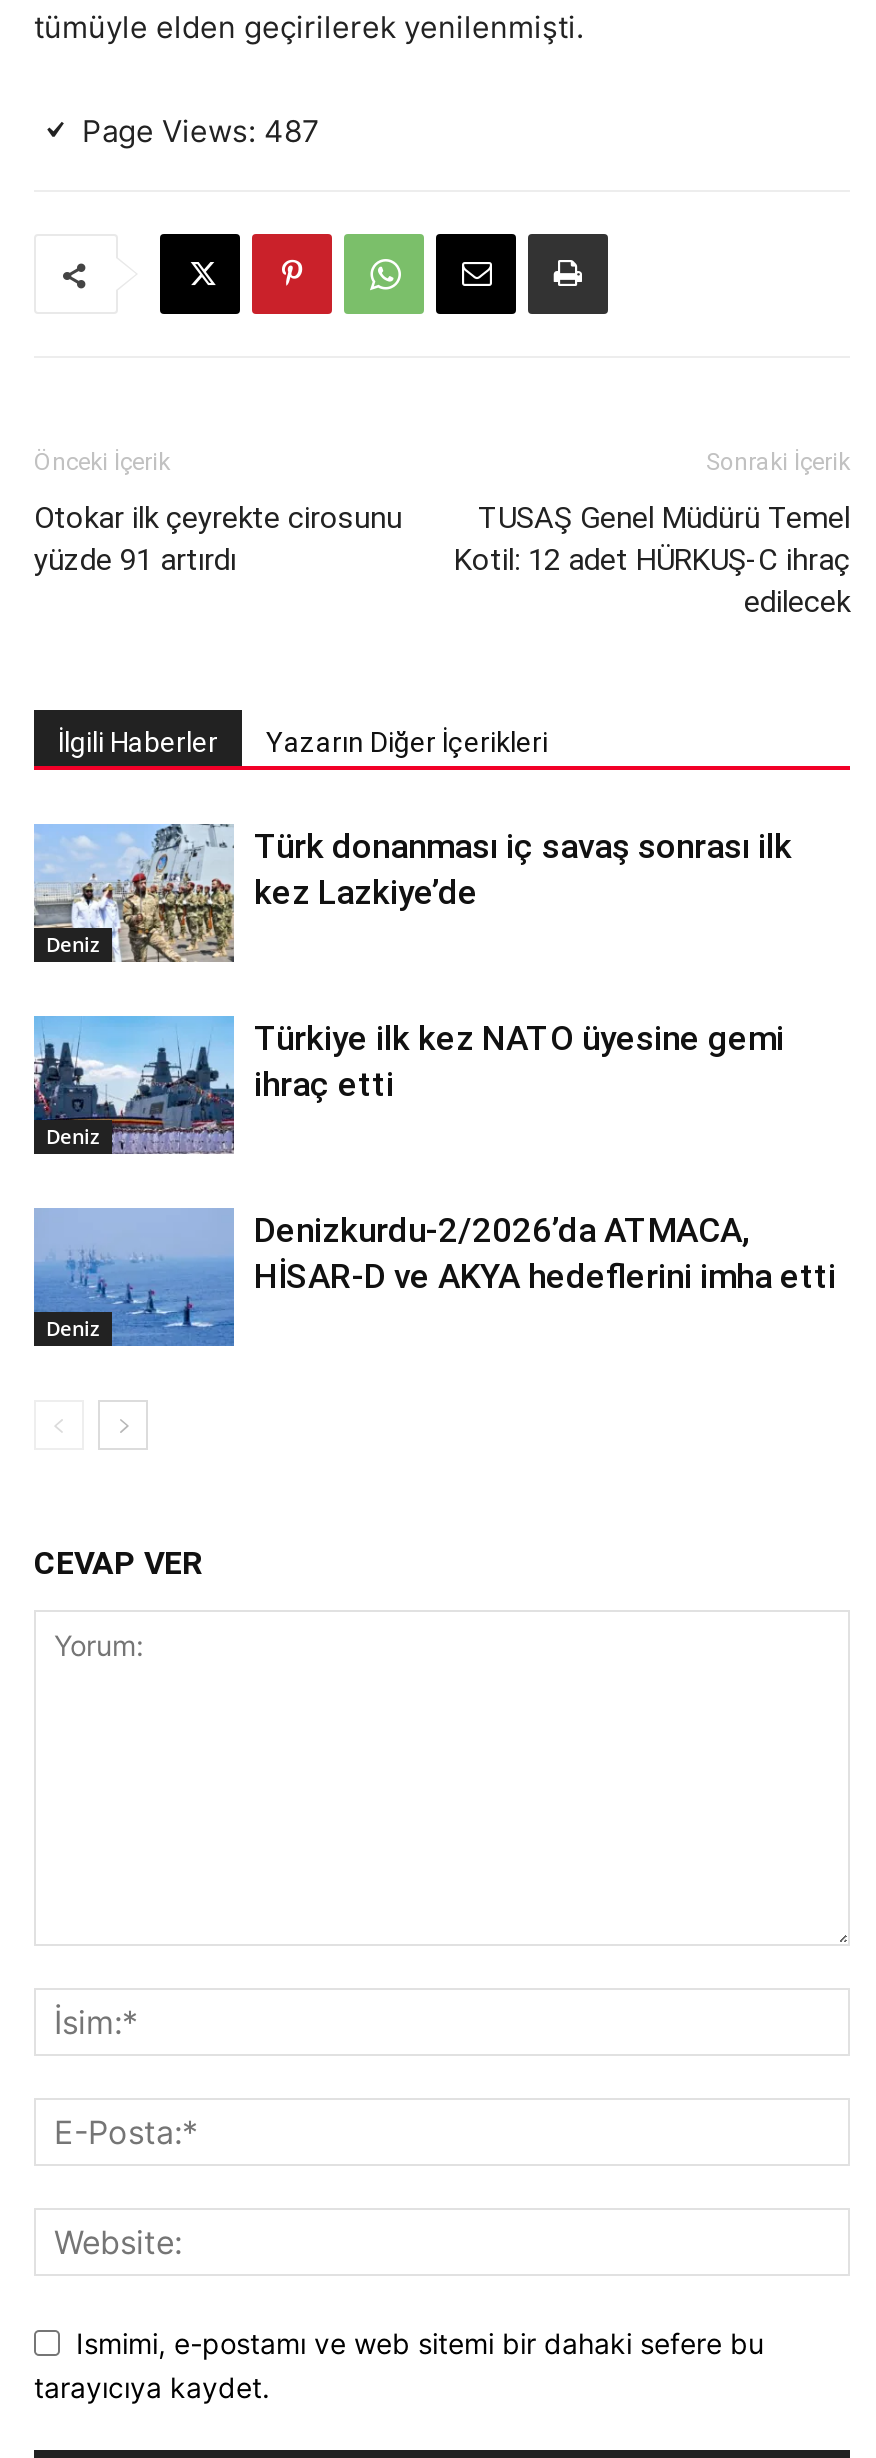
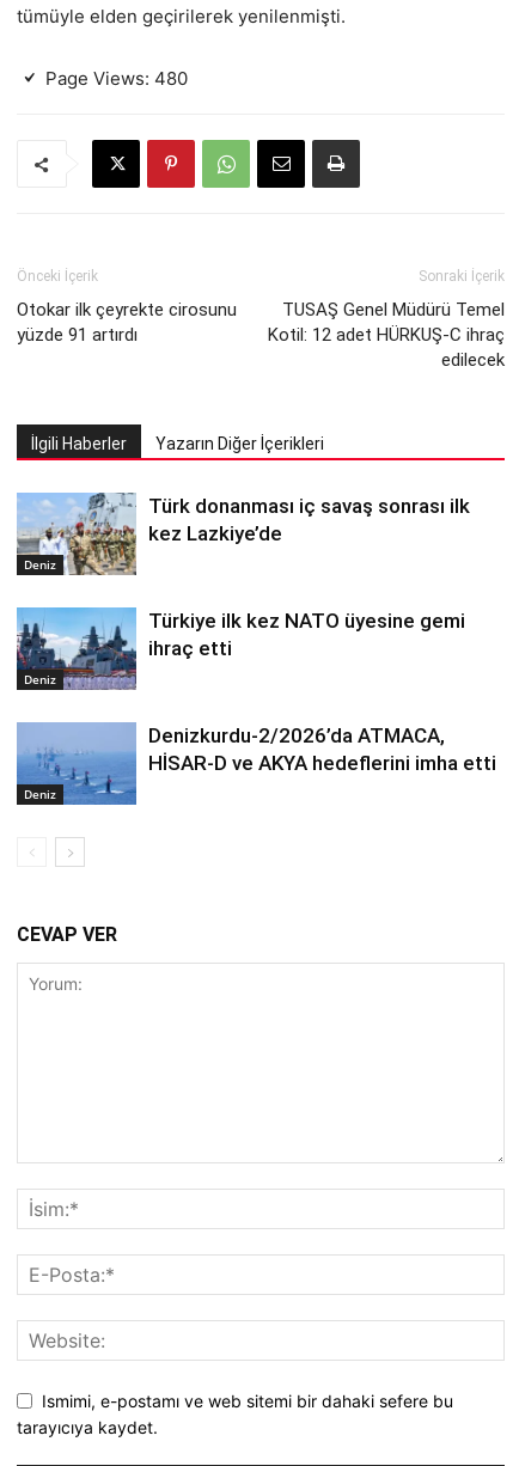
[82,112,320,150] Page Views: 487 -> [45,67,188,90] Page Views: 480

